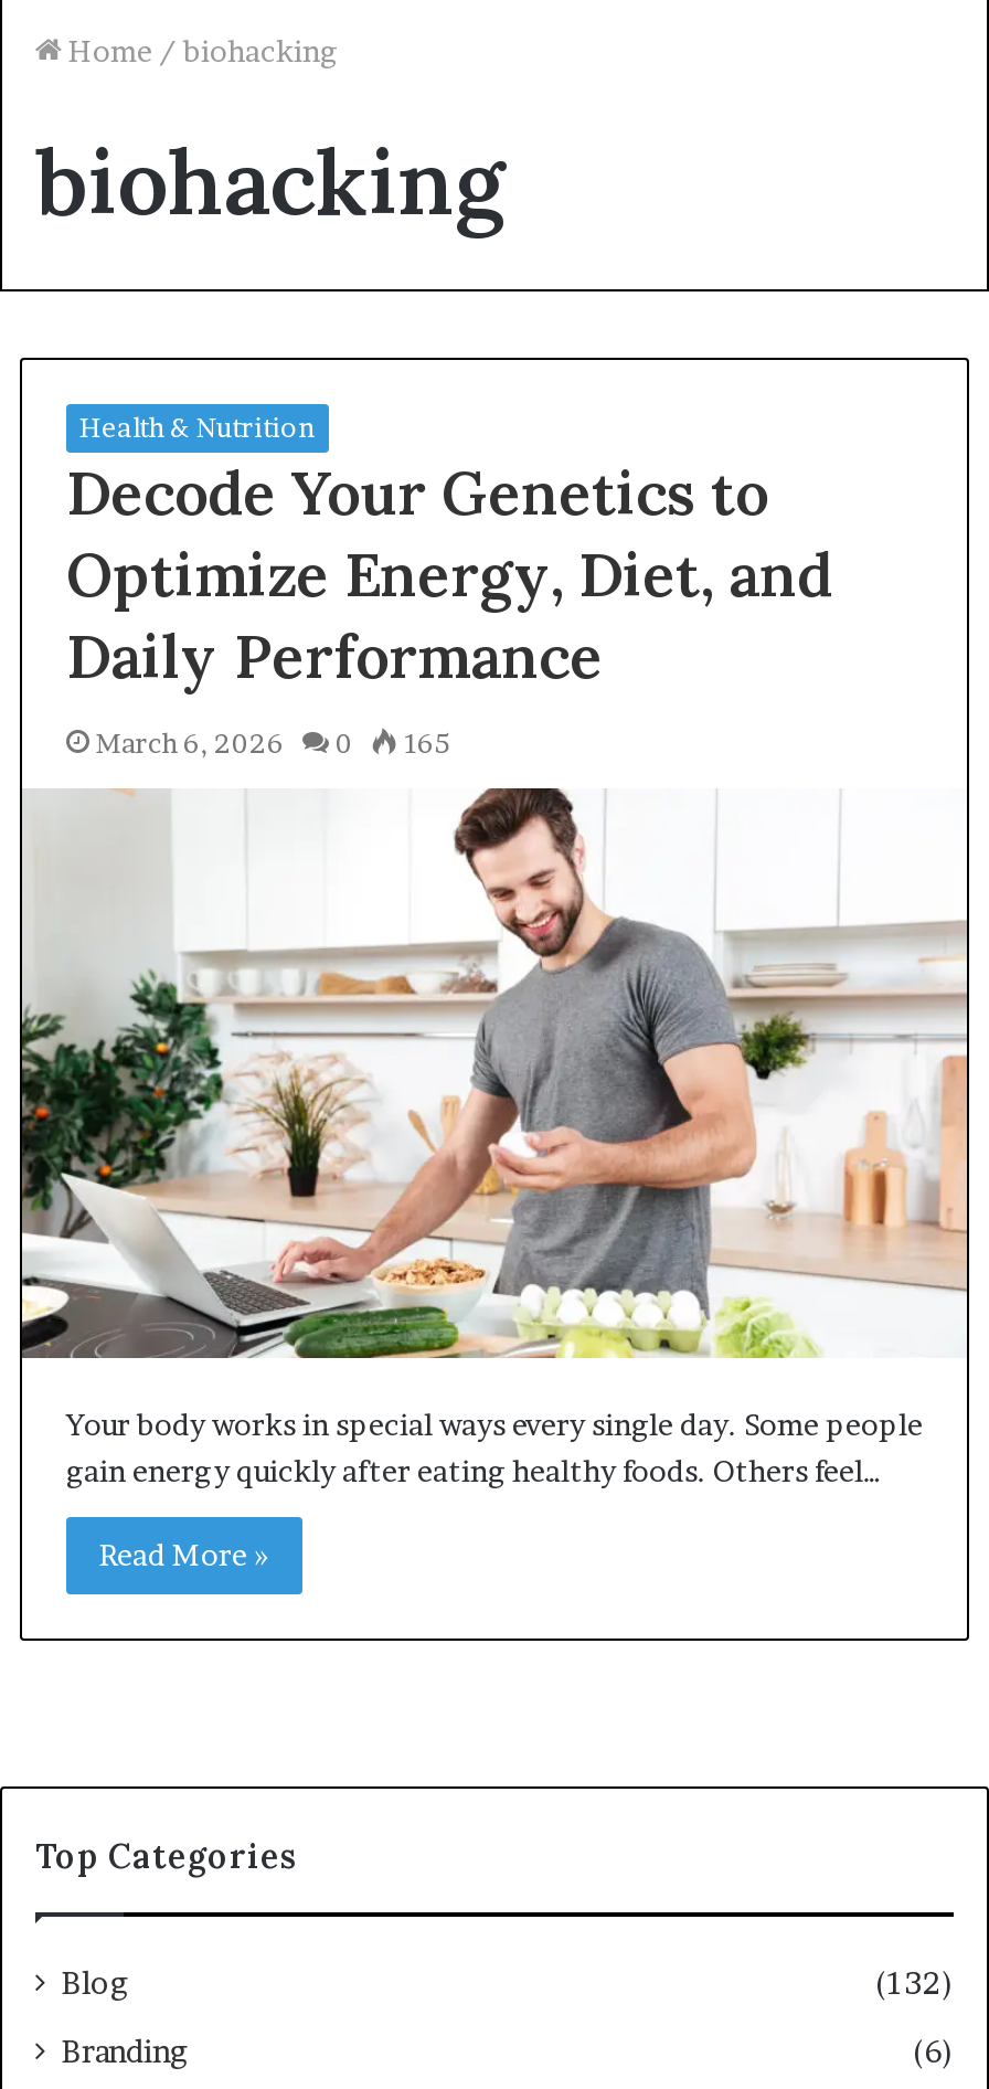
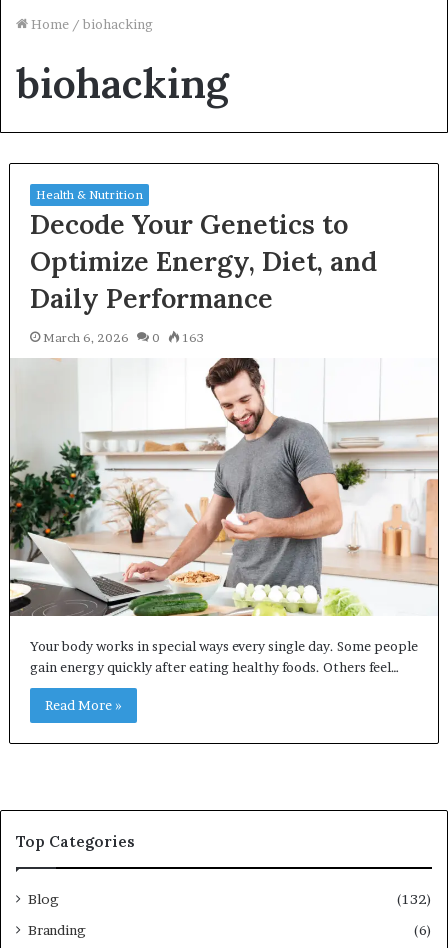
[95,726,450,759] March 6, 2026 0 165 -> [43,330,204,345] March 6, 2026 0 163

